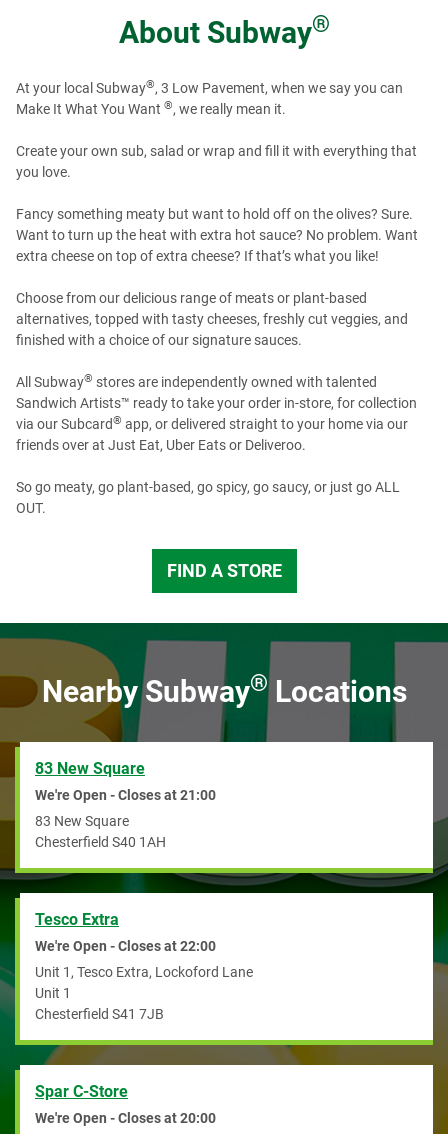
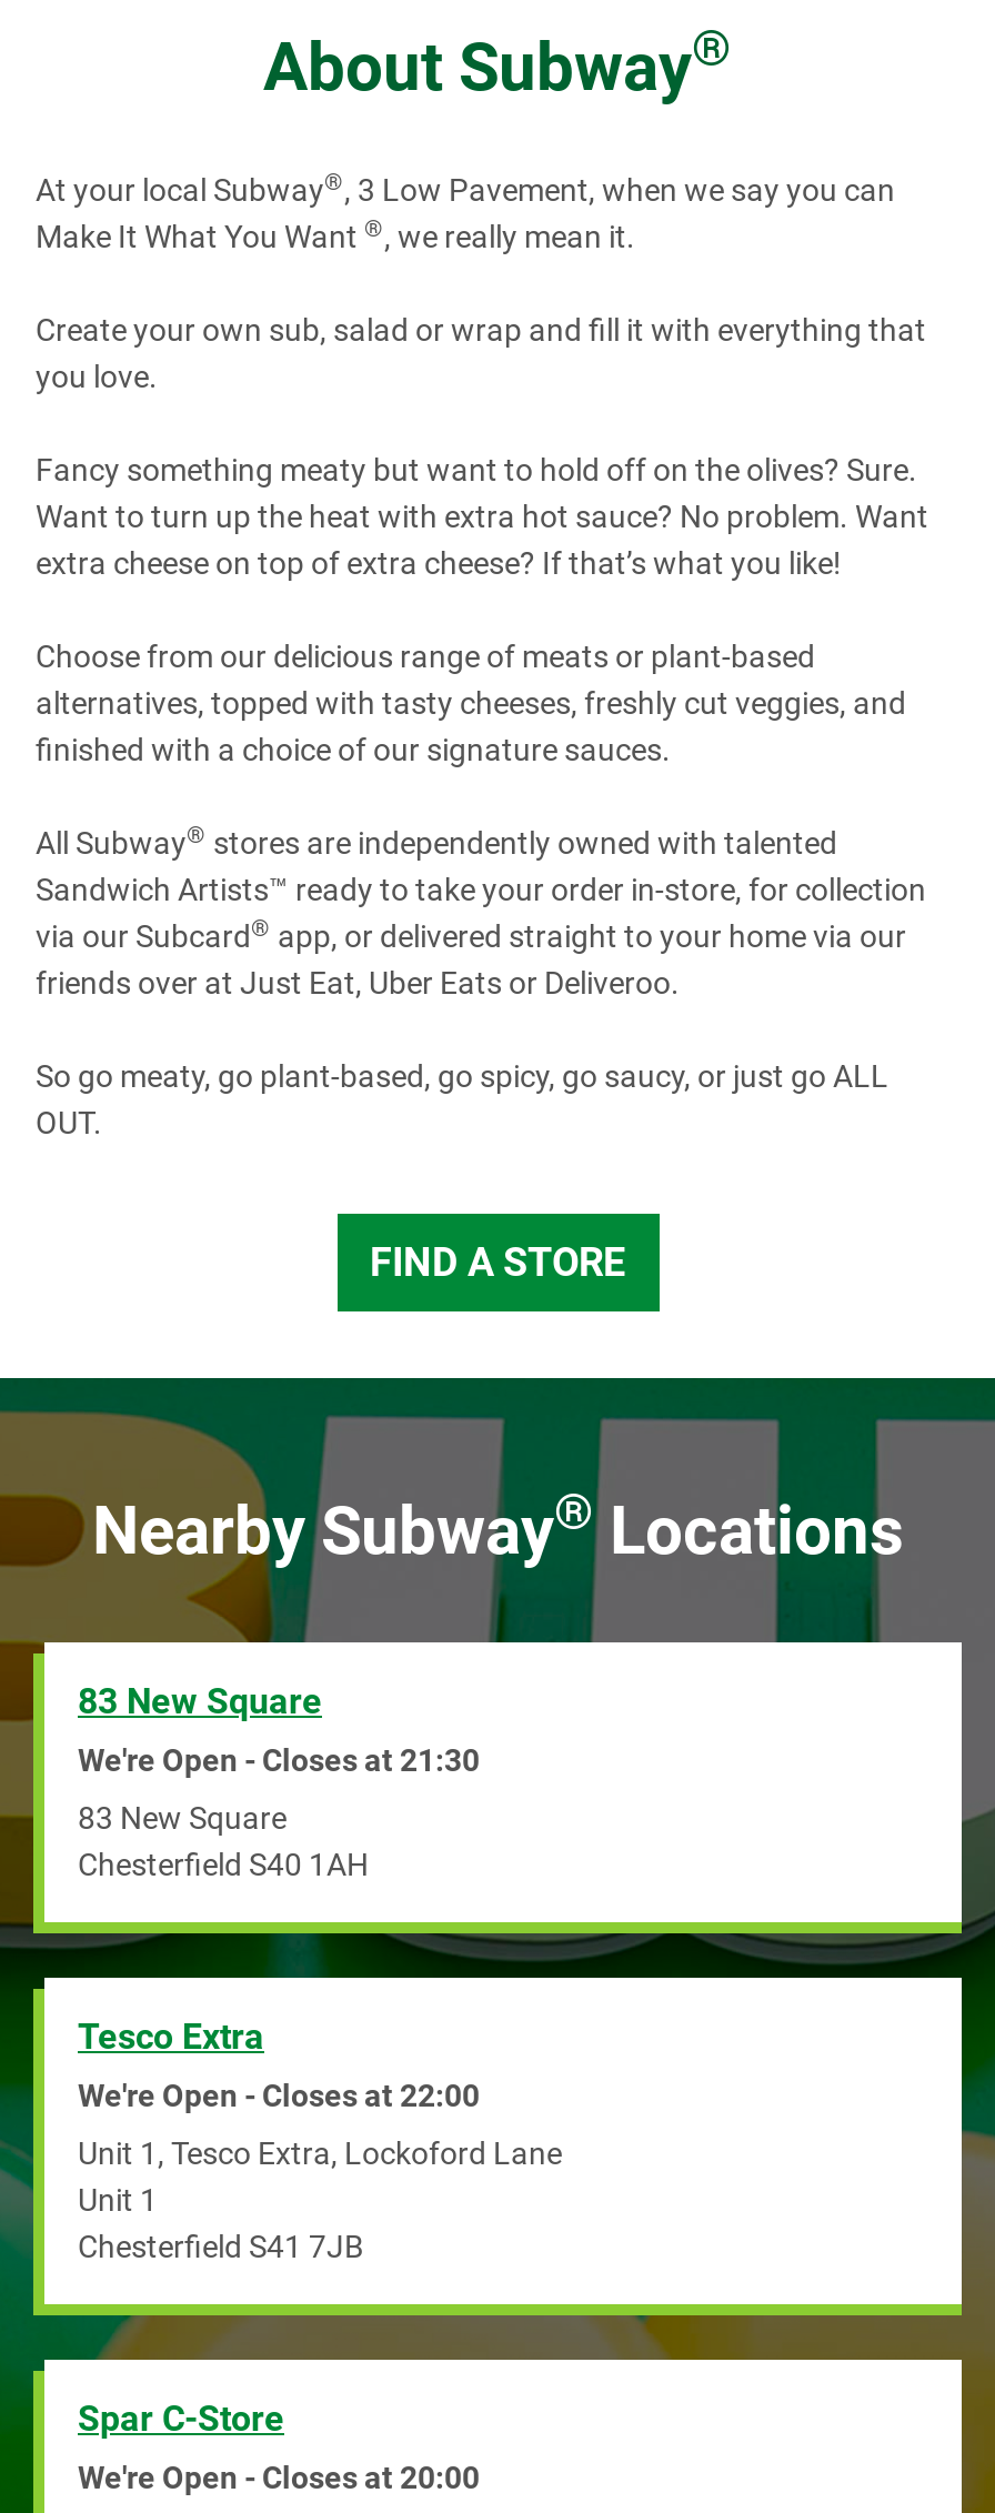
[35,787,216,803] We're Open - Closes at 21:00 -> [78,1742,480,1778] We're Open - Closes at 21:30

